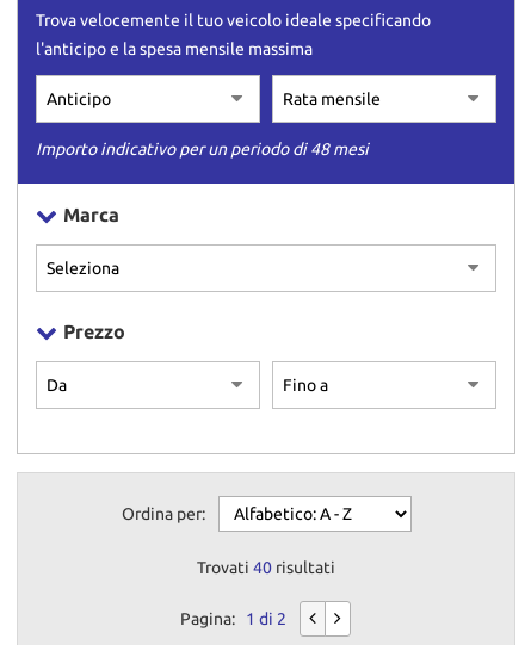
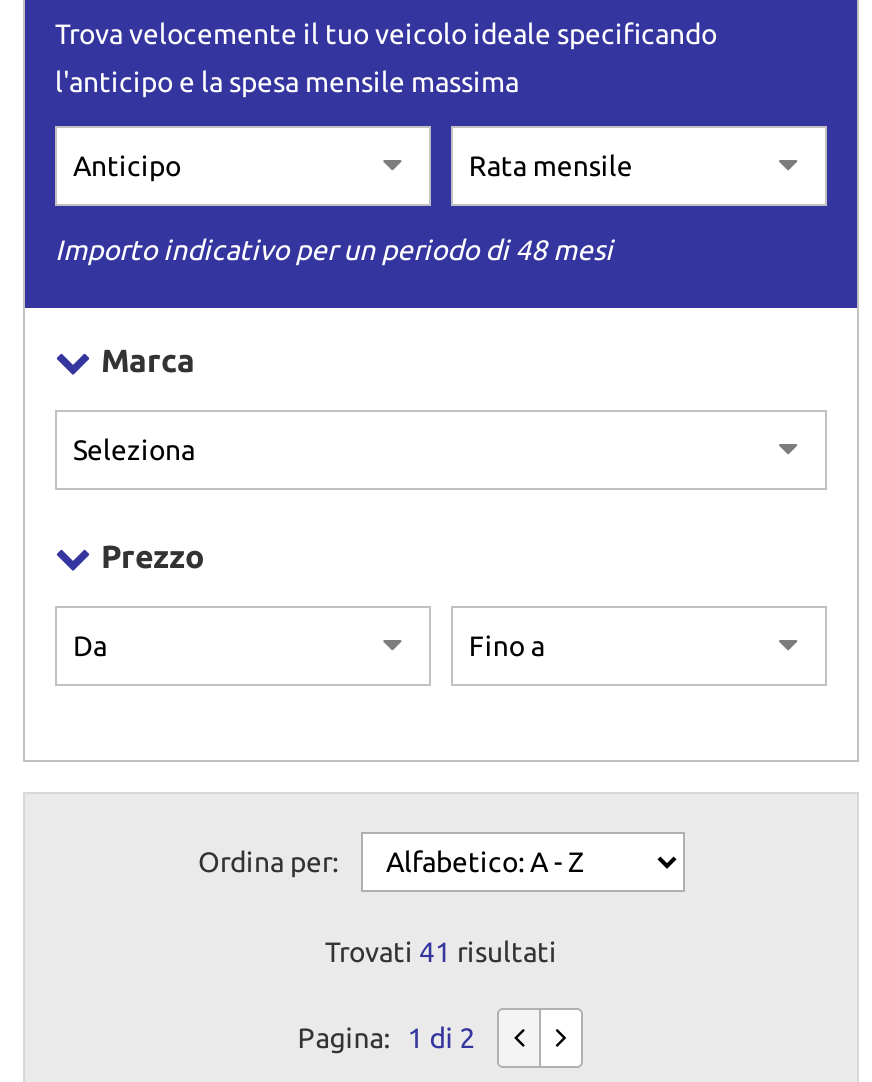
[197,558,335,578] Trovati 40 risultati -> [325,937,557,969] Trovati 41 risultati

